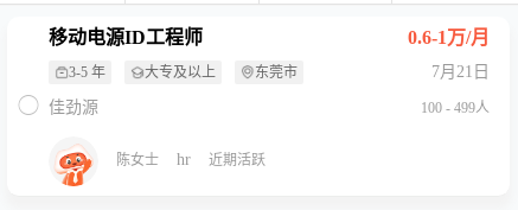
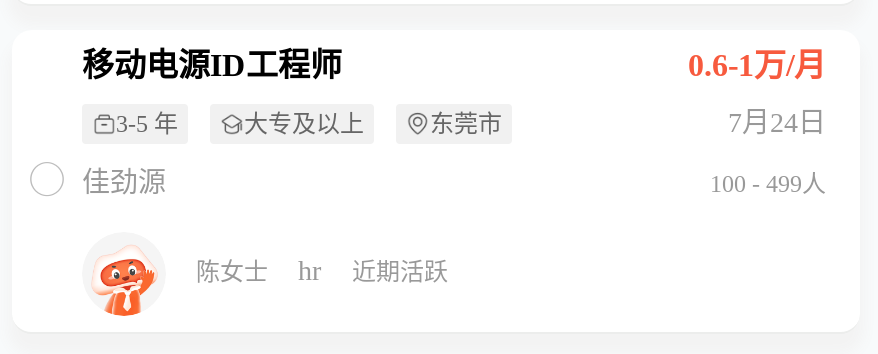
[431,63,490,81] 7月21日 -> [728,108,826,138] 7月24日

